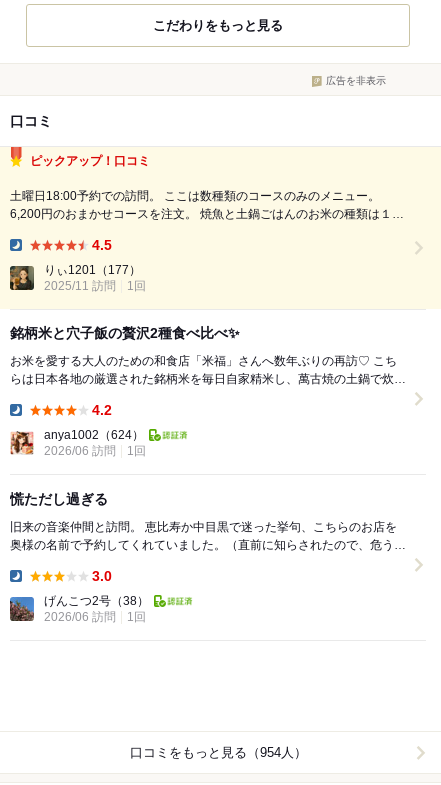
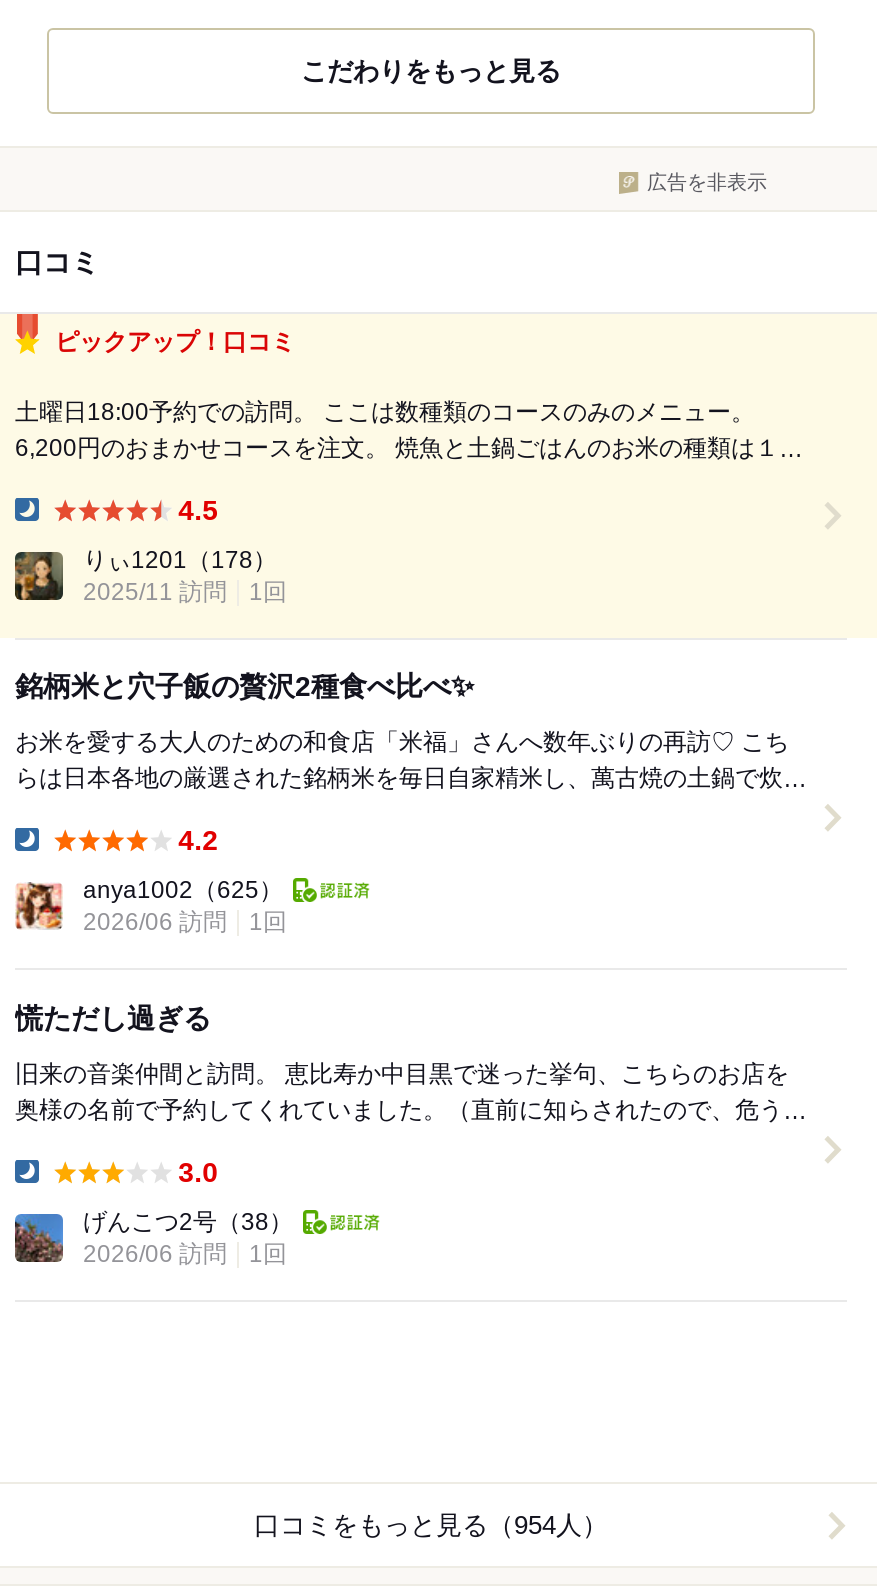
[44,263,141,277] りぃ1201（177） -> [83,547,277,575] りぃ1201（178）
[44,428,144,442] anya1002（624） -> [83,877,283,905] anya1002（625）

